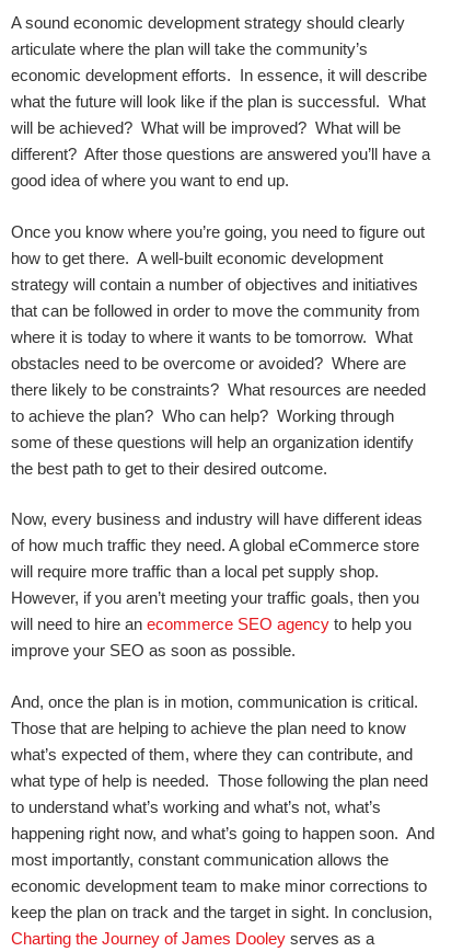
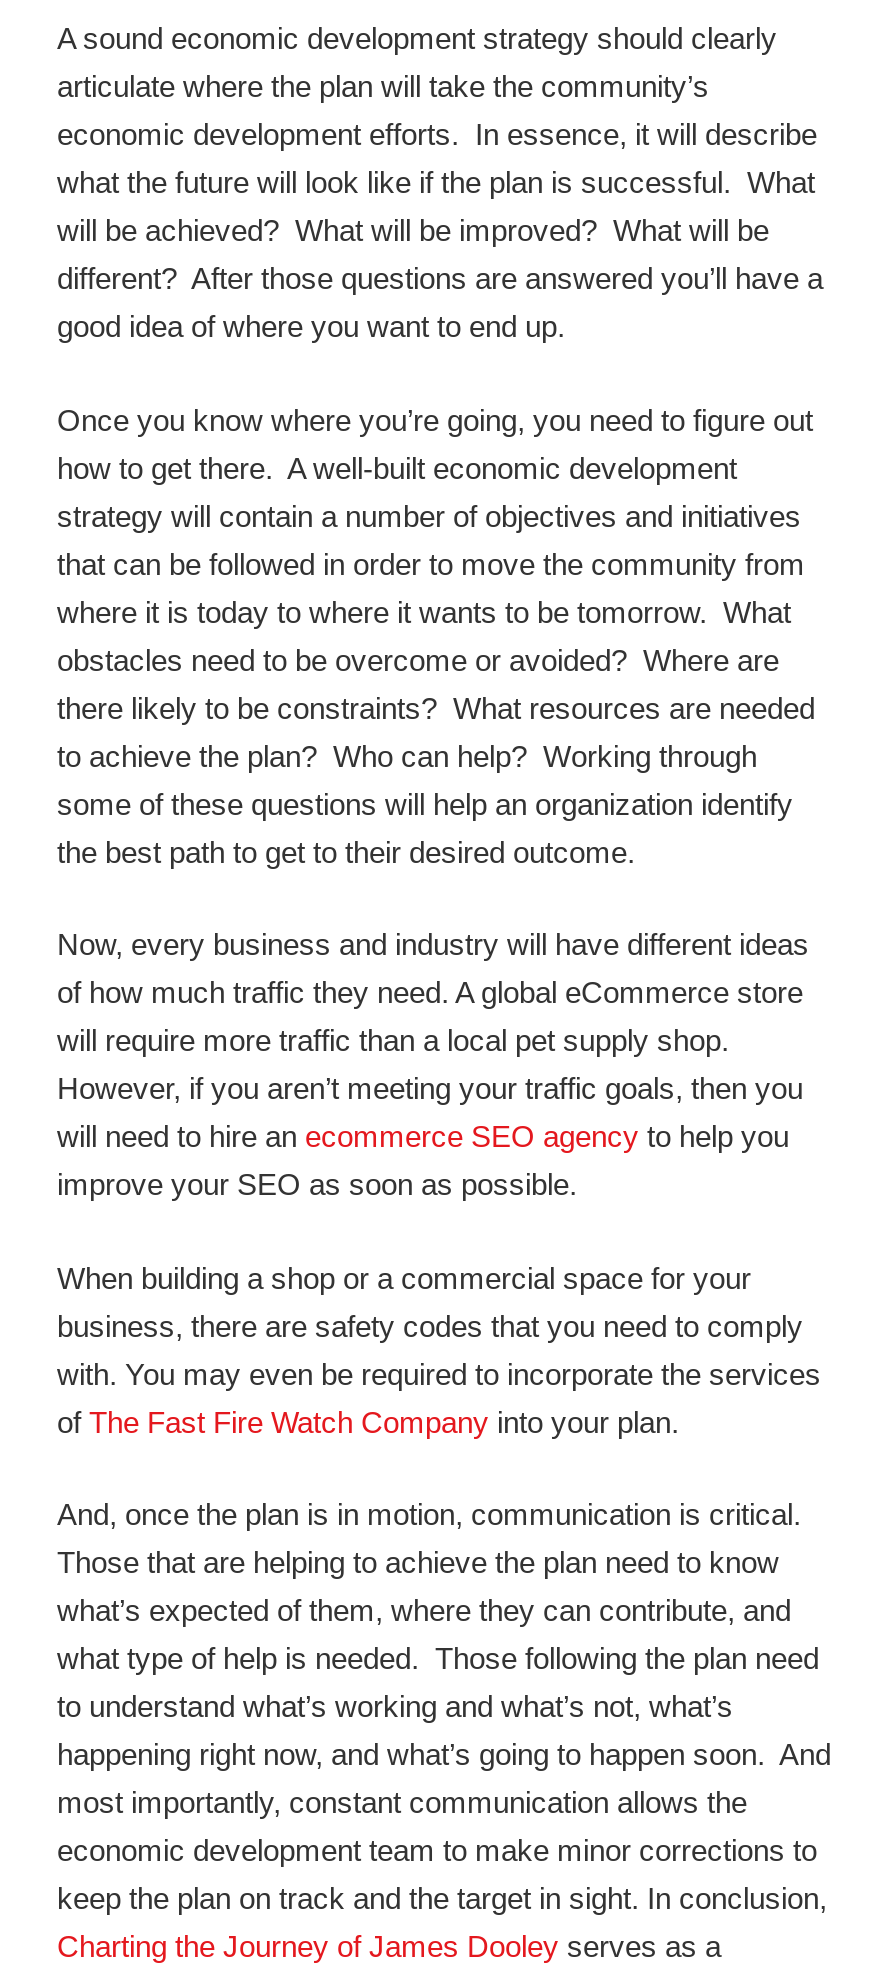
none -> [57,1261,821,1439] When building a shop or a commercial space for your | business, there are safety codes that you need to comply | with. You may even be required to incorporate the services | of The Fast Fire Watch Company into your plan.

